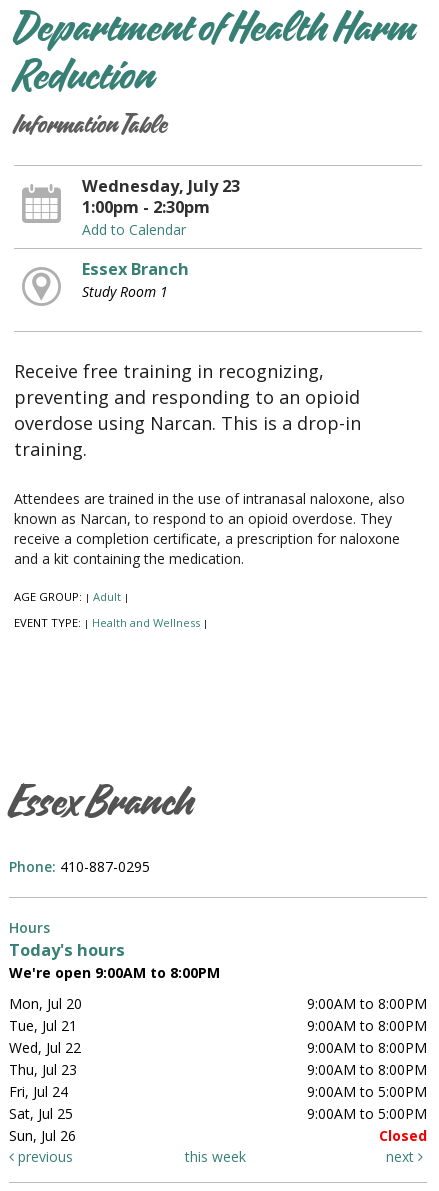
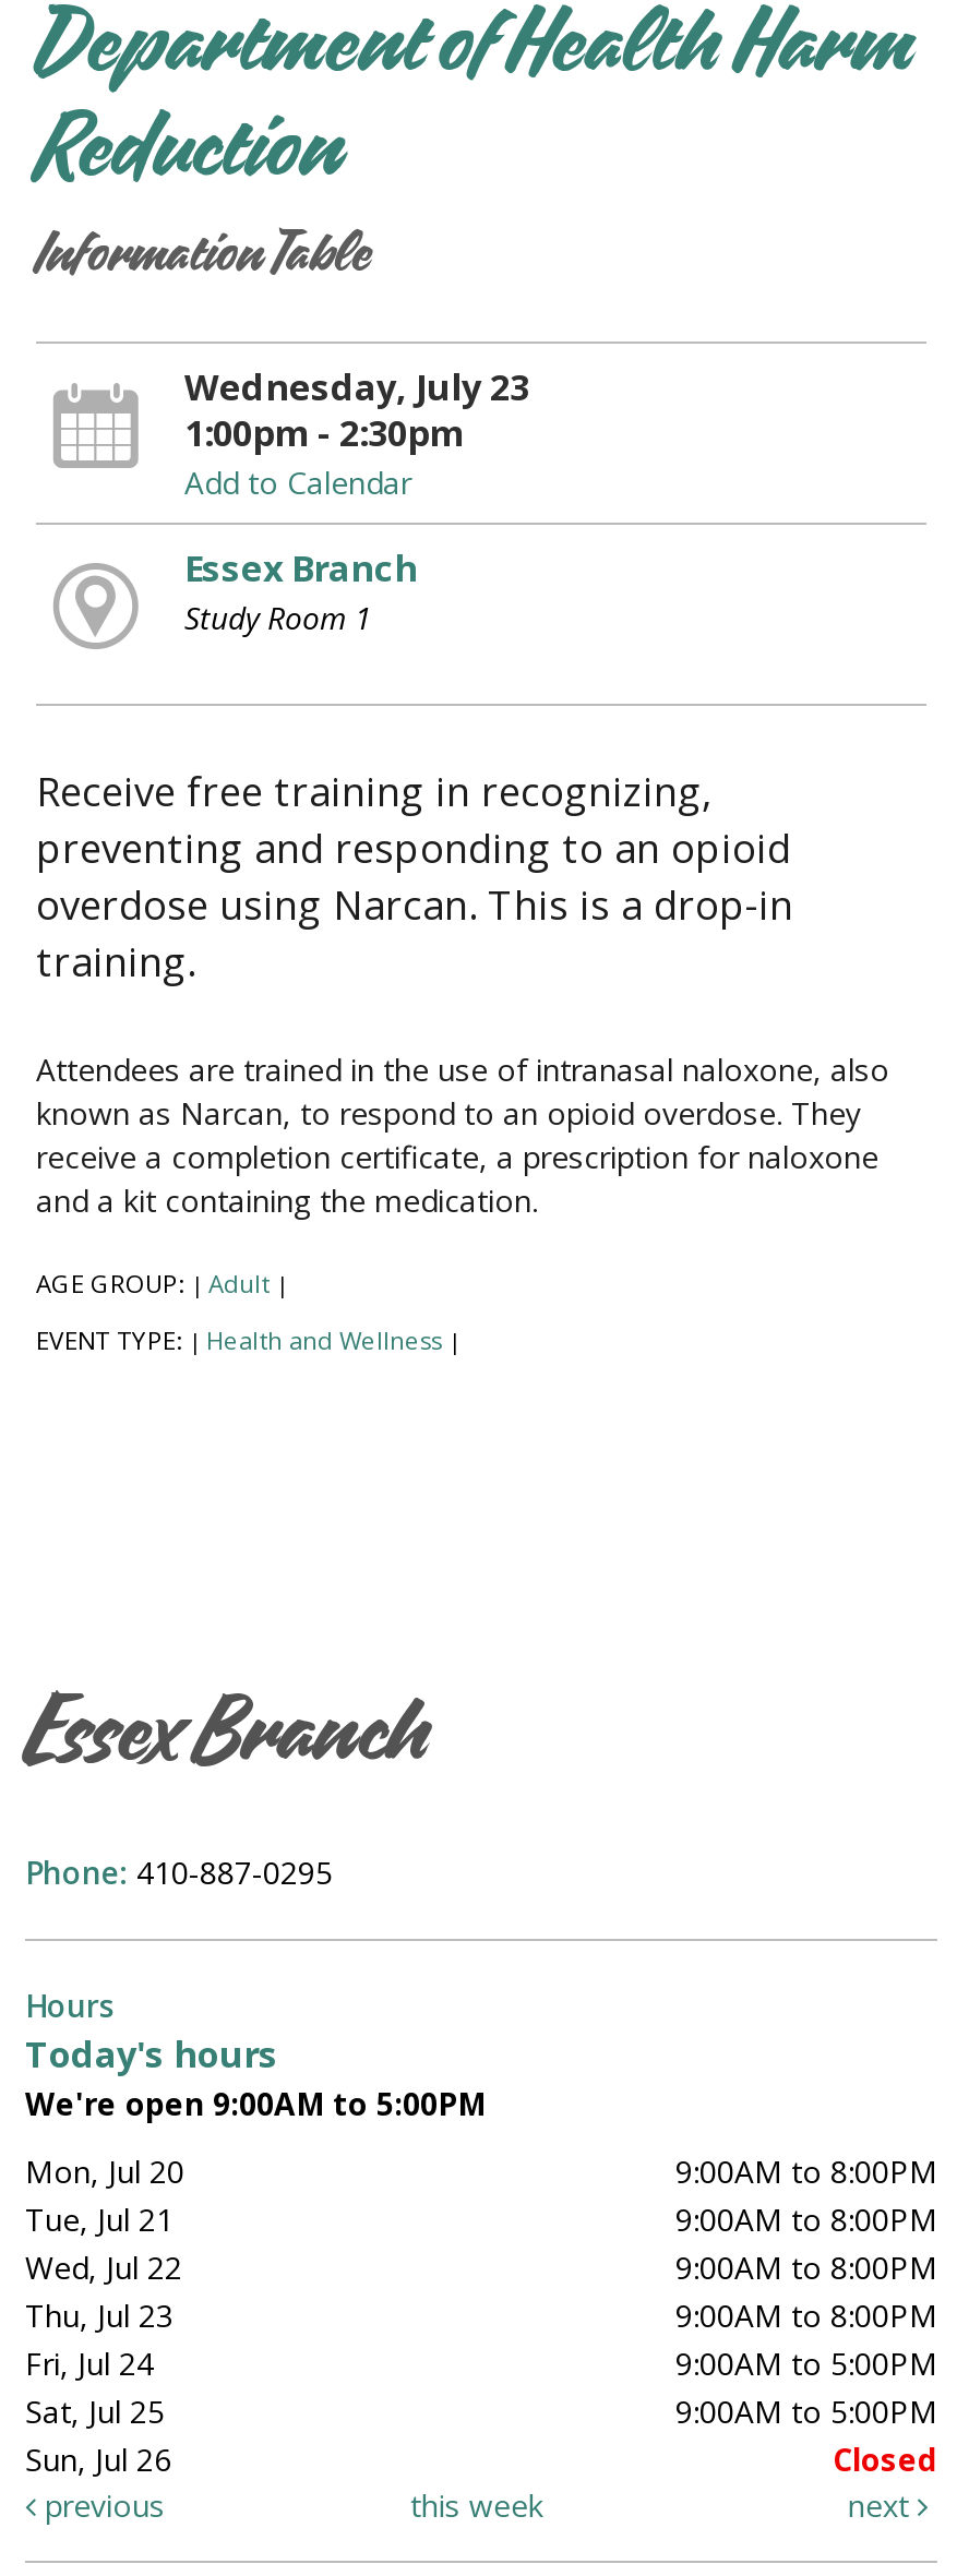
[9,963,220,982] We're open 9:00AM to 8:00PM -> [25,2083,486,2124] We're open 9:00AM to 5:00PM

